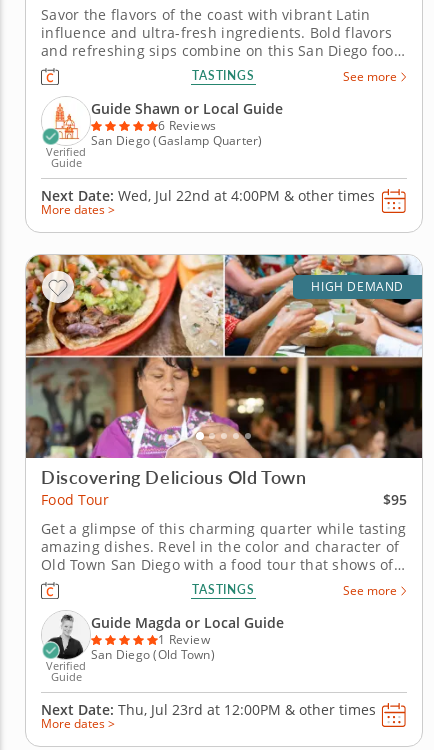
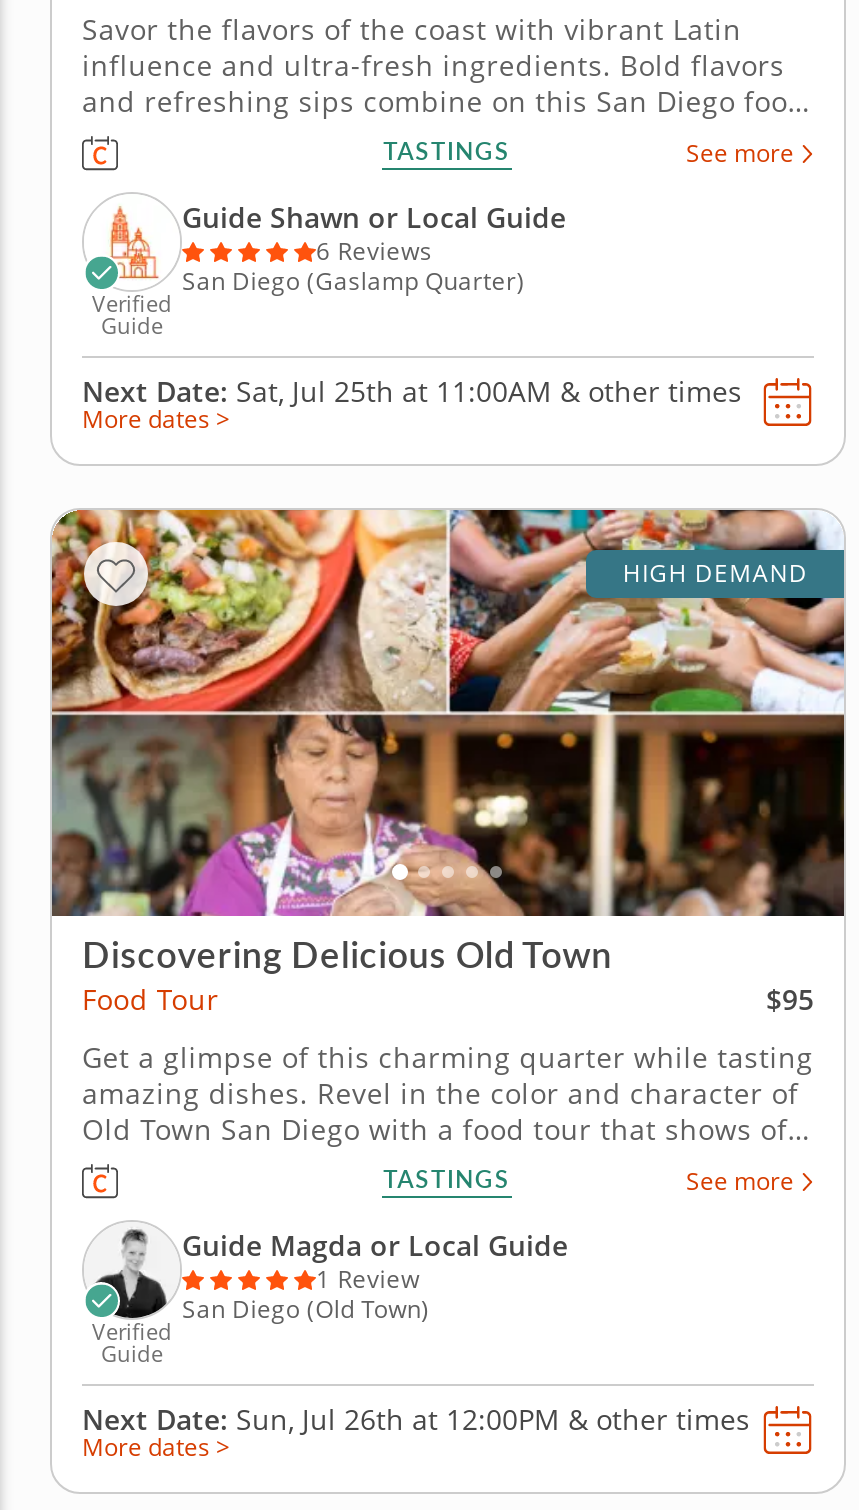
[41,186,375,205] Next Date: Wed, Jul 22nd at 4:00PM & other times -> [82,372,742,410] Next Date: Sat, Jul 25th at 11:00AM & other times
[41,700,376,719] Next Date: Thu, Jul 23rd at 12:00PM & other times -> [82,1400,750,1438] Next Date: Sun, Jul 26th at 12:00PM & other times

